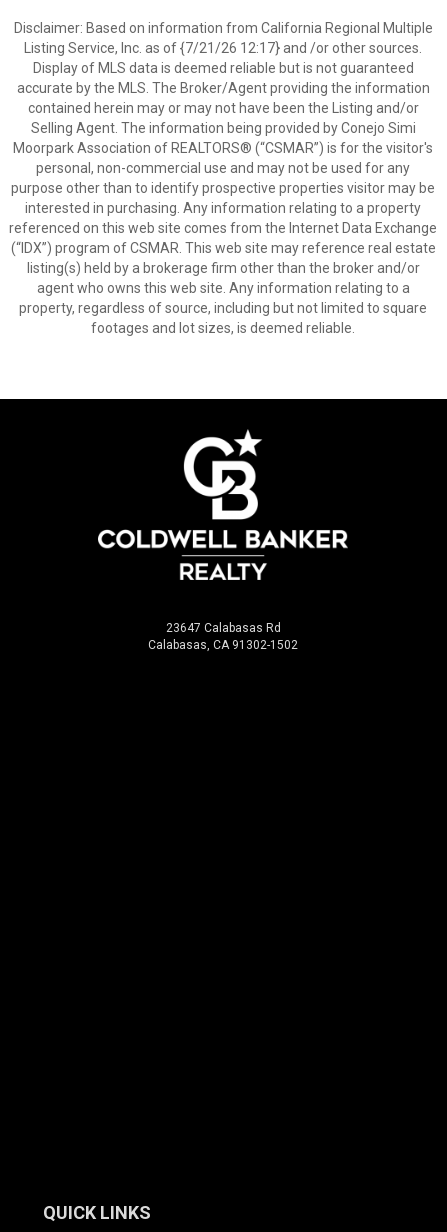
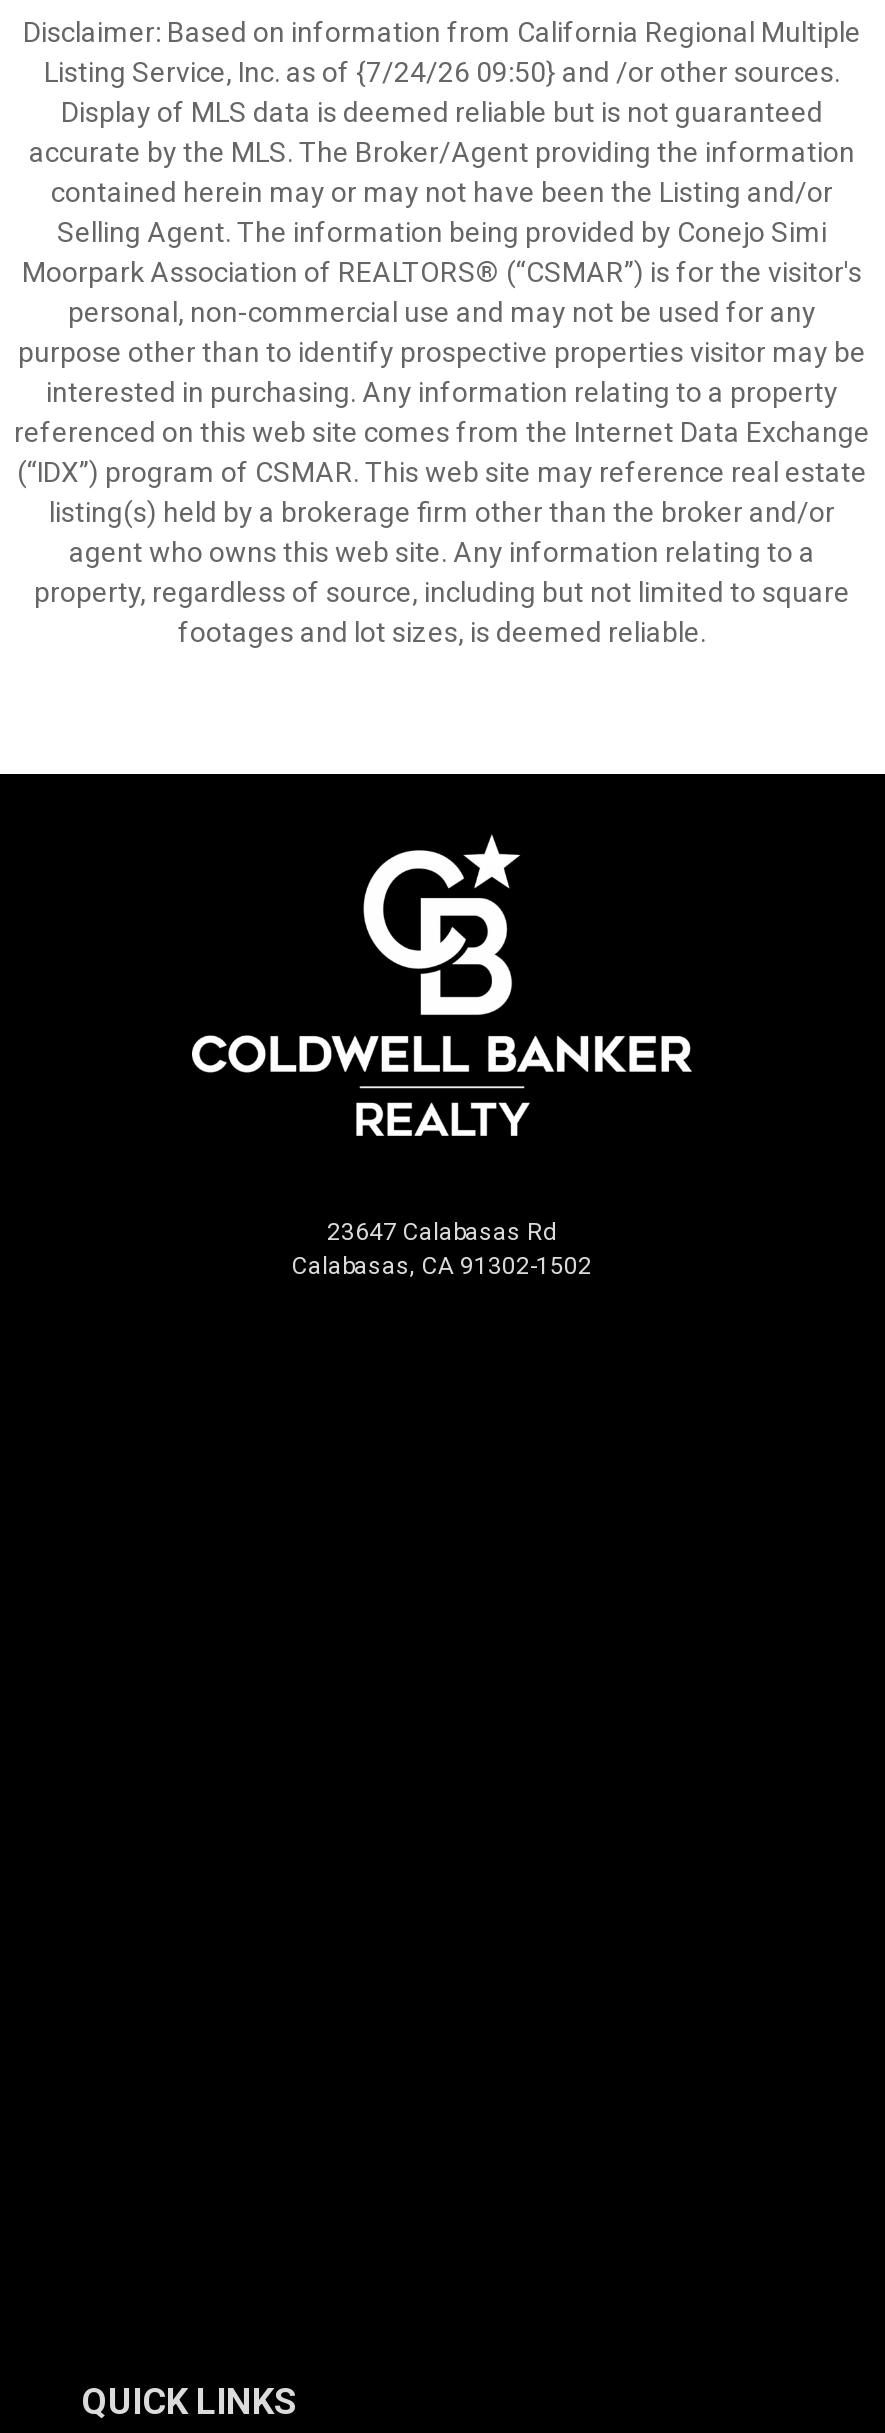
[24,40,422,56] Listing Service, Inc. as of {7/21/26 12:17} and /or other sources. -> [44,56,840,88] Listing Service, Inc. as of {7/24/26 09:50} and /or other sources.

